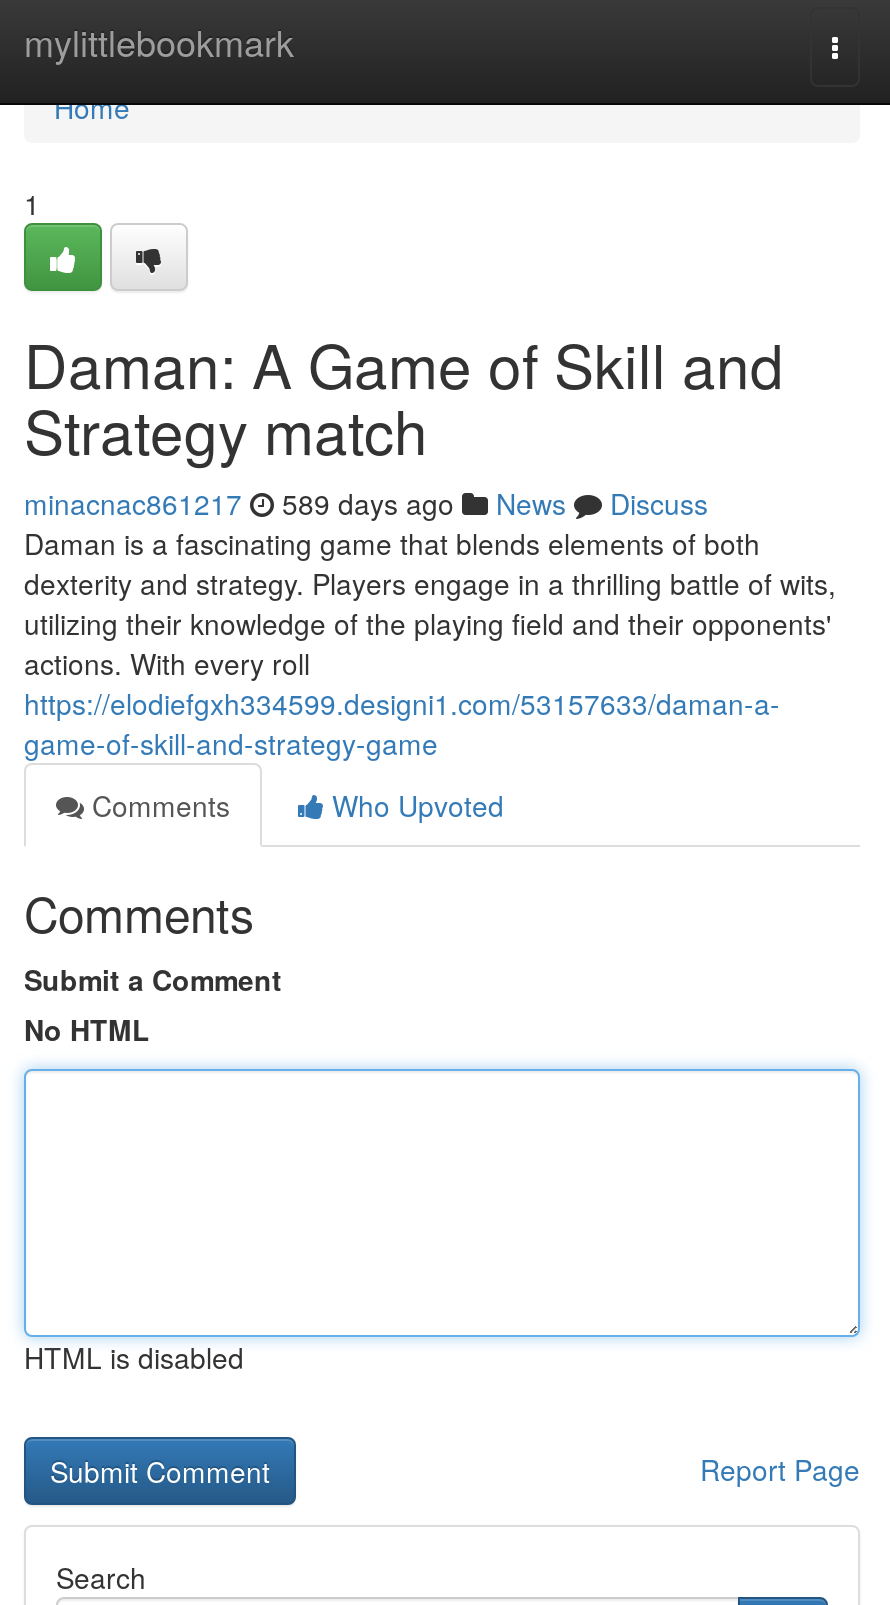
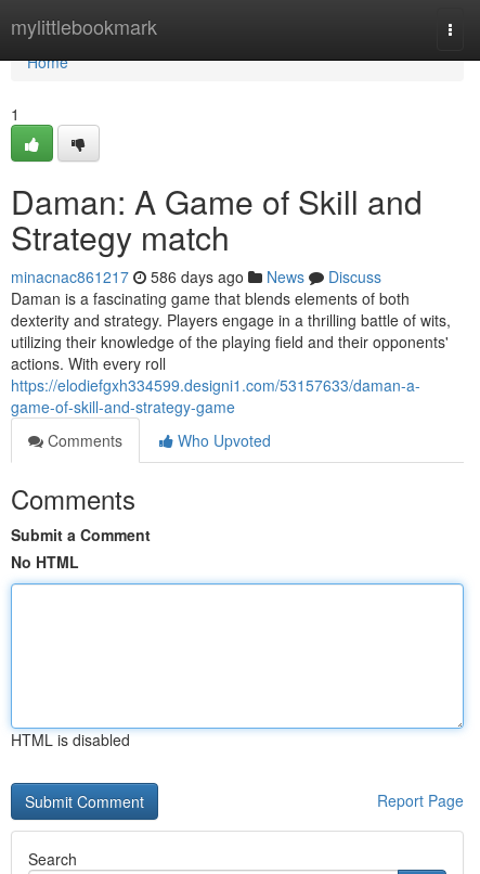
[24,483,708,523] minacnac861217 589 days ago News Discuss -> [11,266,381,287] minacnac861217 586 days ago News Discuss

